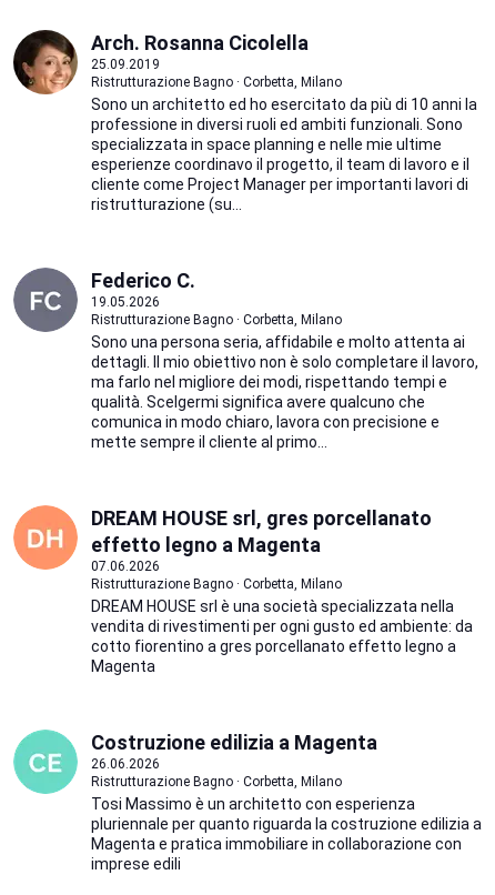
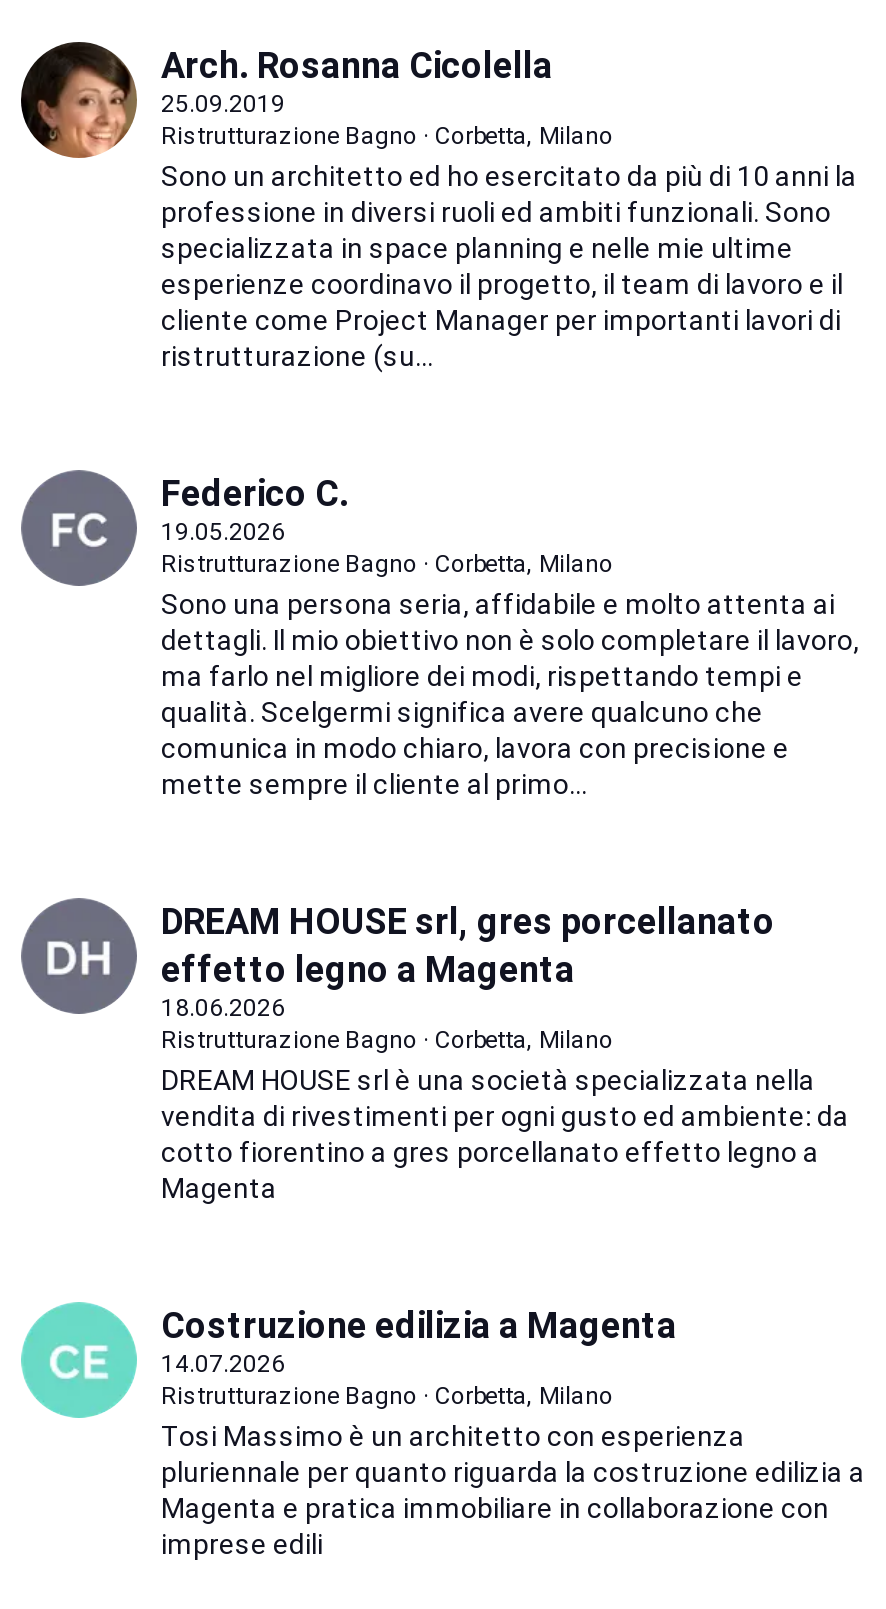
[12,504,160,574] [image] | 07.06.2026 -> [19,896,285,1022] [image] | 18.06.2026
[91,756,160,772] 26.06.2026 -> [161,1350,285,1378] 14.07.2026

